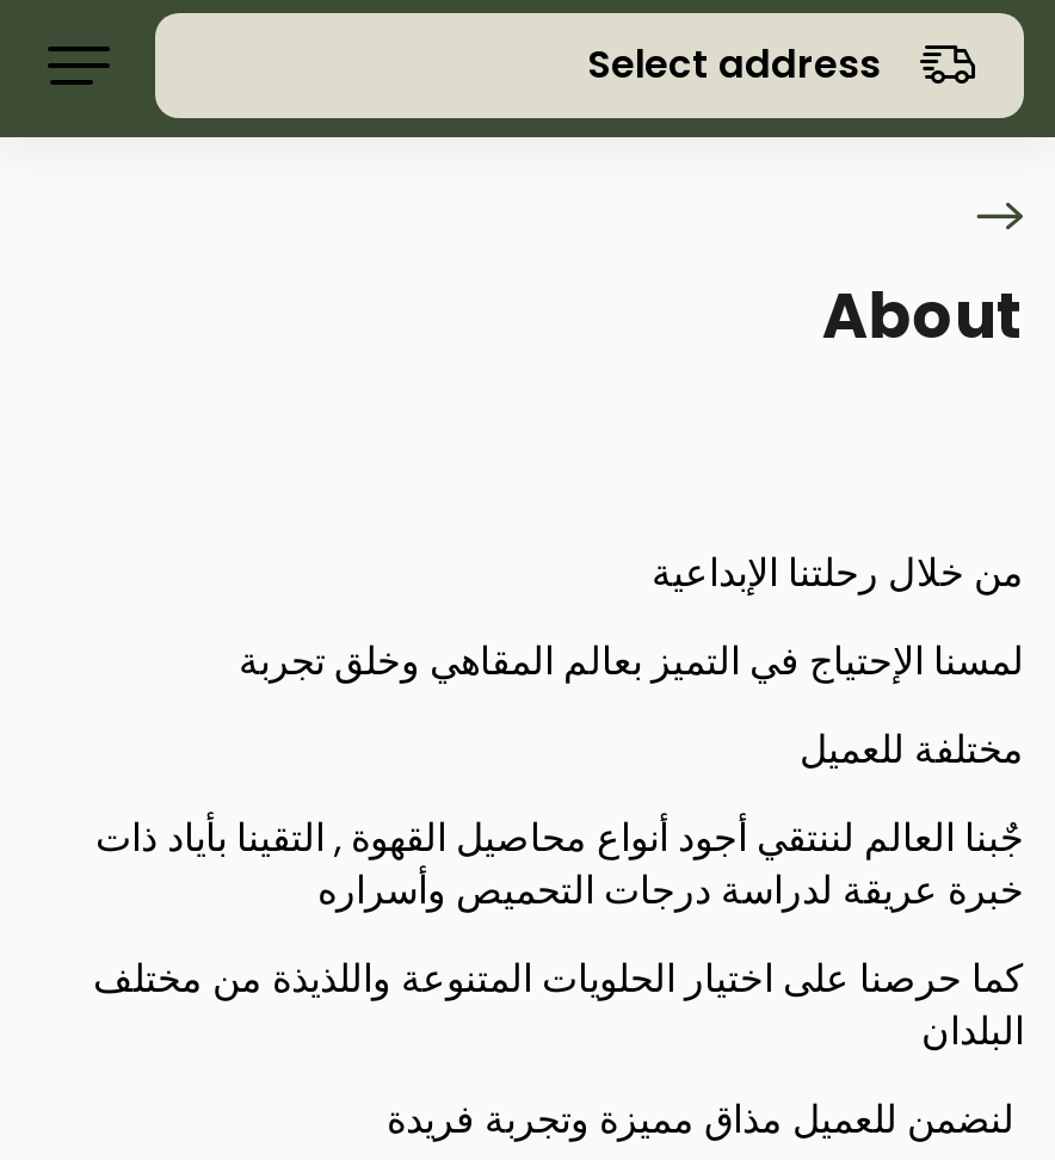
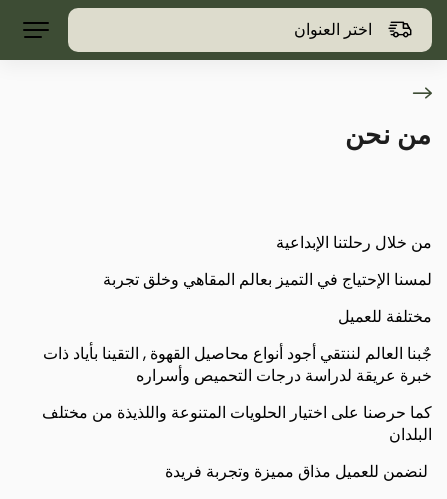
[587,37,881,92] Select address -> [294,18,372,41] اختر العنوان
[822,273,1024,359] About -> [345,117,432,153] من نحن

